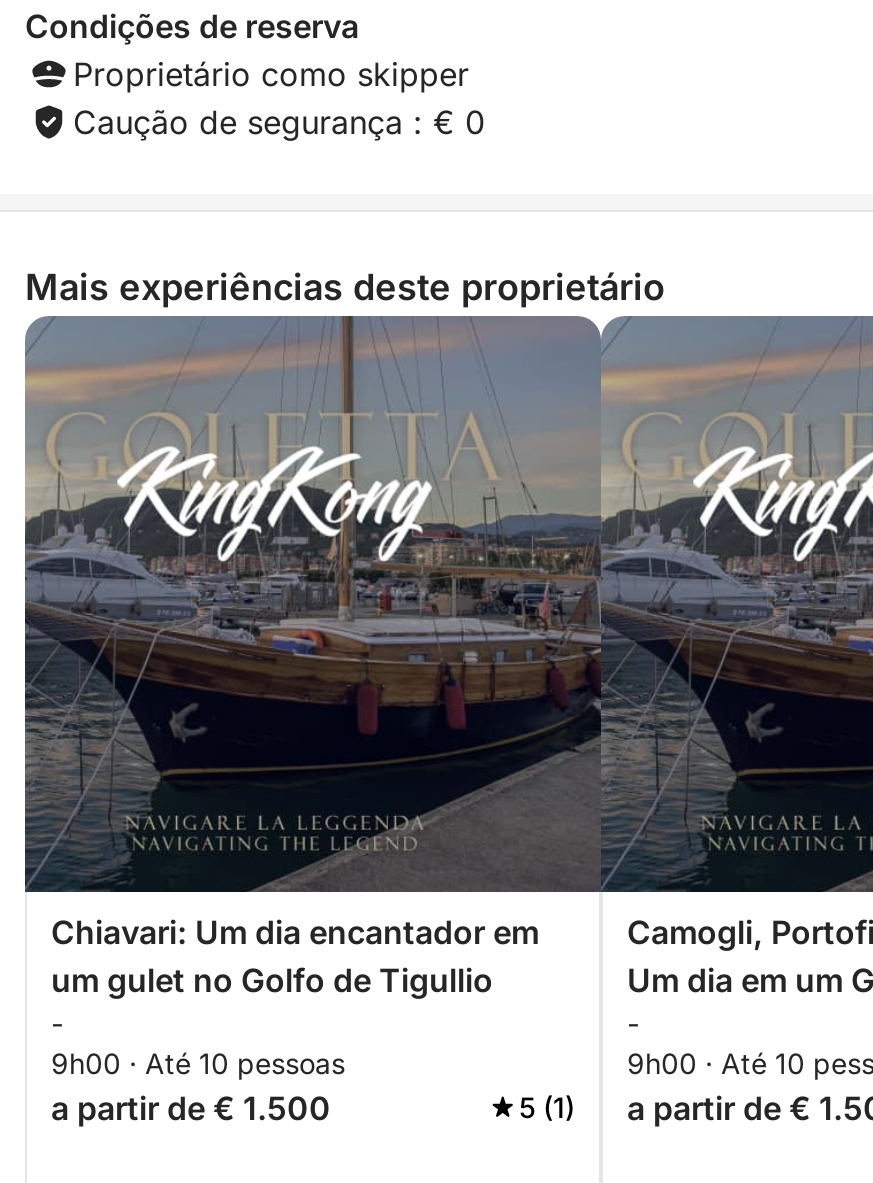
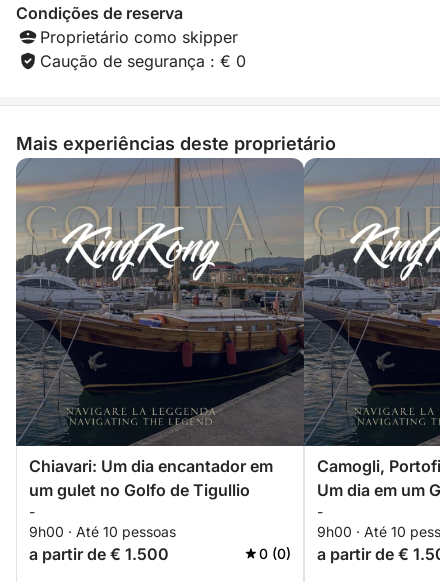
[519,1090,575,1124] 5 (1) -> [259,545,291,562] 0 (0)

